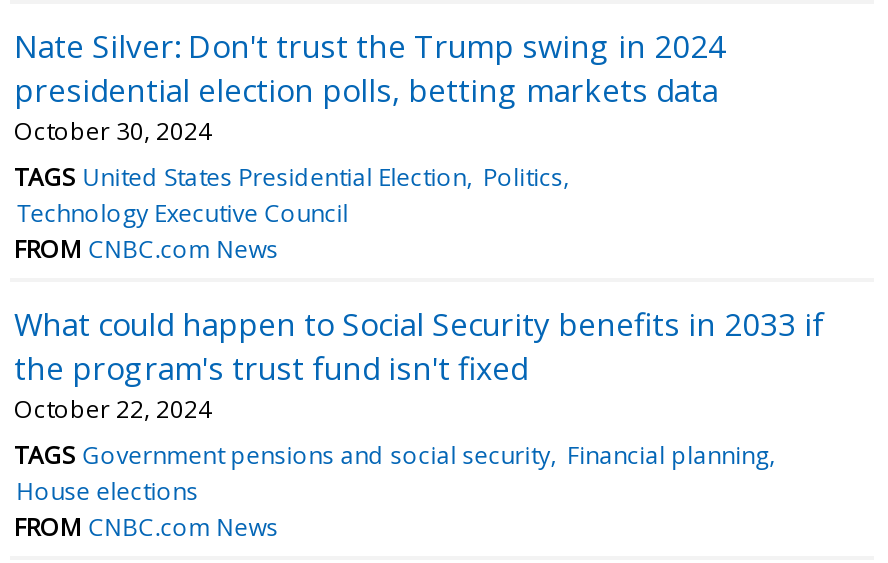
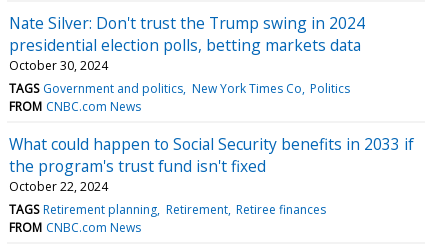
[14,160,563,230] TAGS United States Presidential Election Politics | Technology Executive Council -> [9,80,350,97] TAGS Government and politics New York Times Co Politics
[14,438,769,508] TAGS Government pensions and social security Financial planning | House elections -> [9,201,326,218] TAGS Retirement planning Retirement Retiree finances

